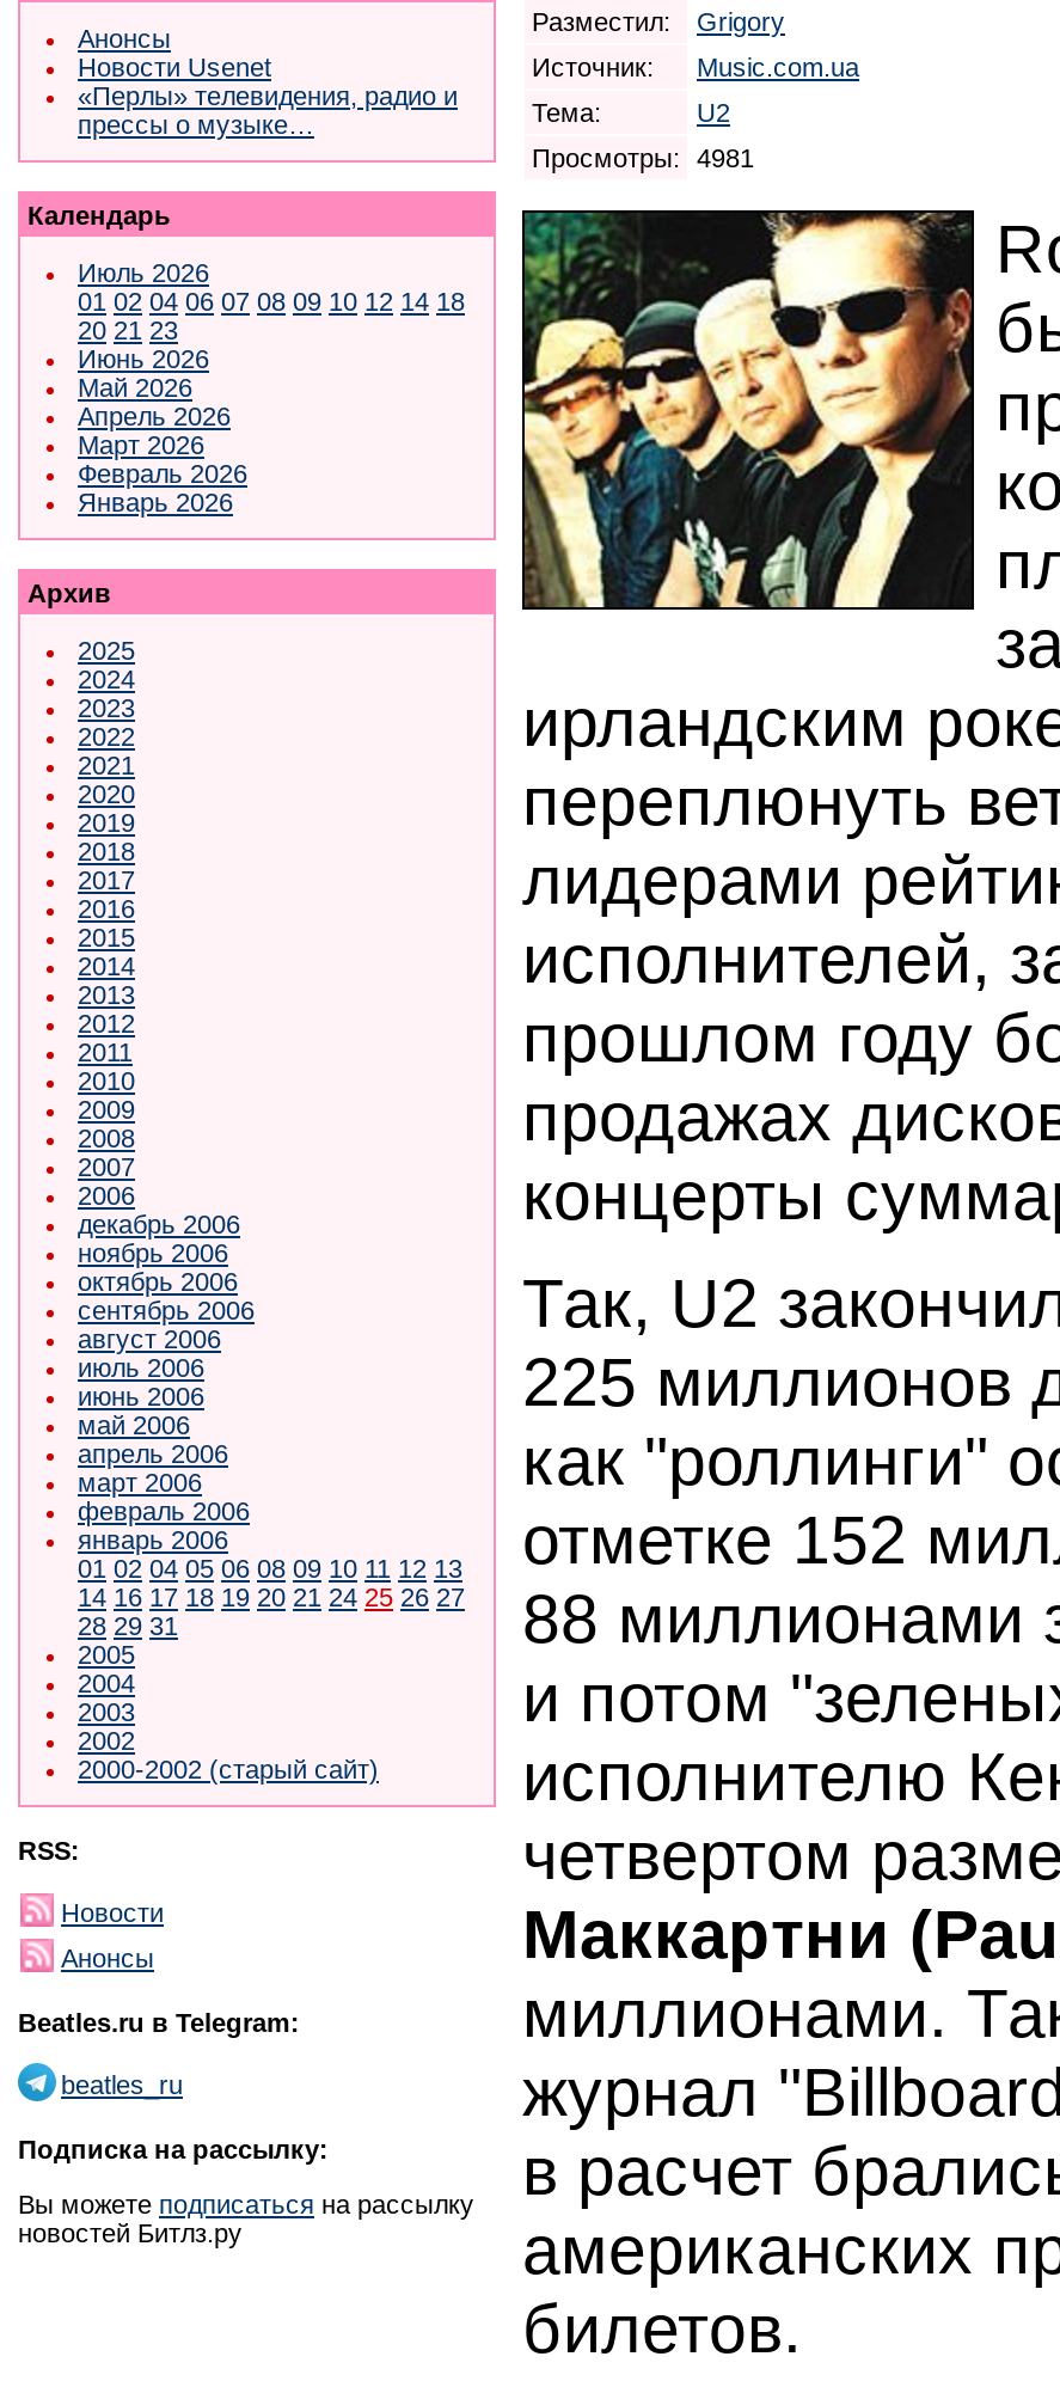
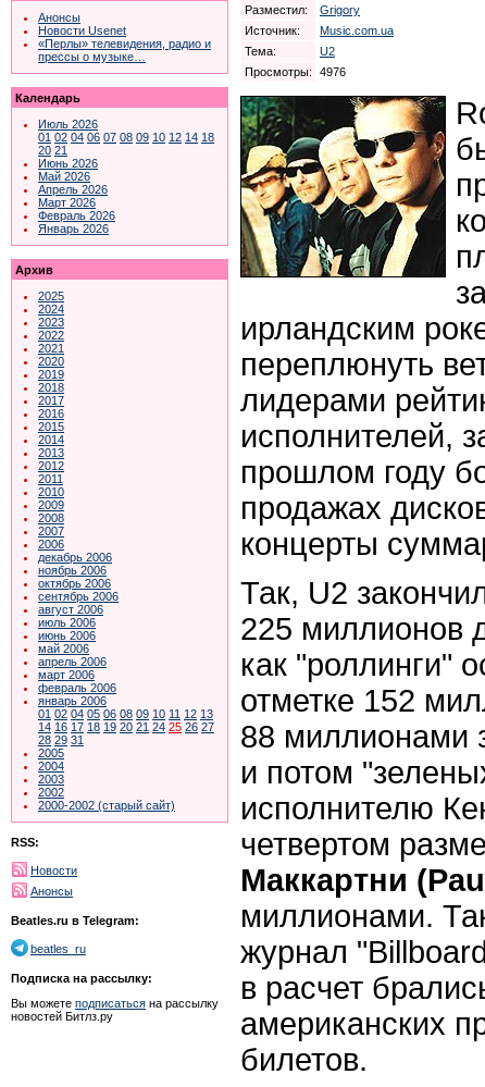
[532,143,754,171] Просмотры: 4981 -> [245,65,346,78] Просмотры: 4976
[78,316,178,344] 20 21 23 -> [38,144,67,157] 20 21

